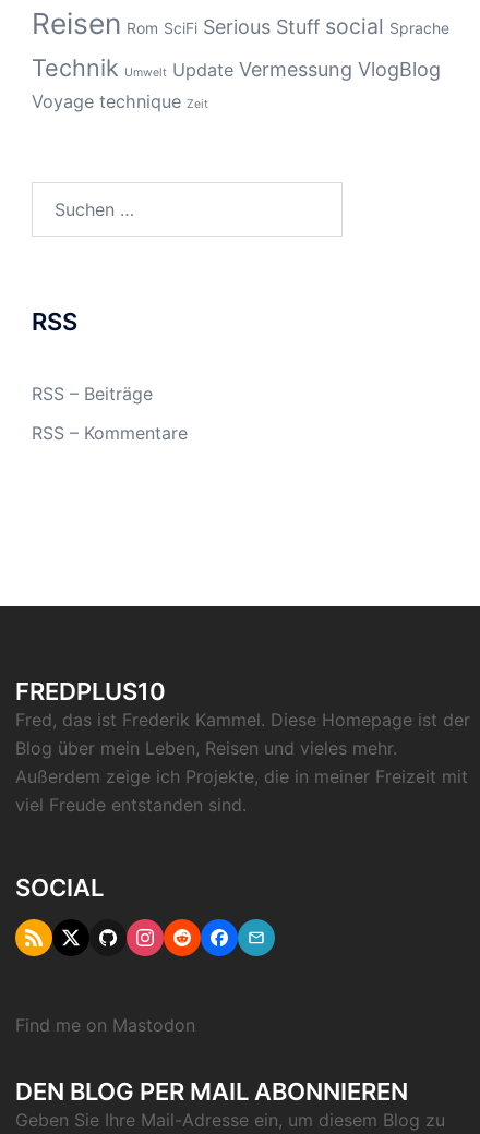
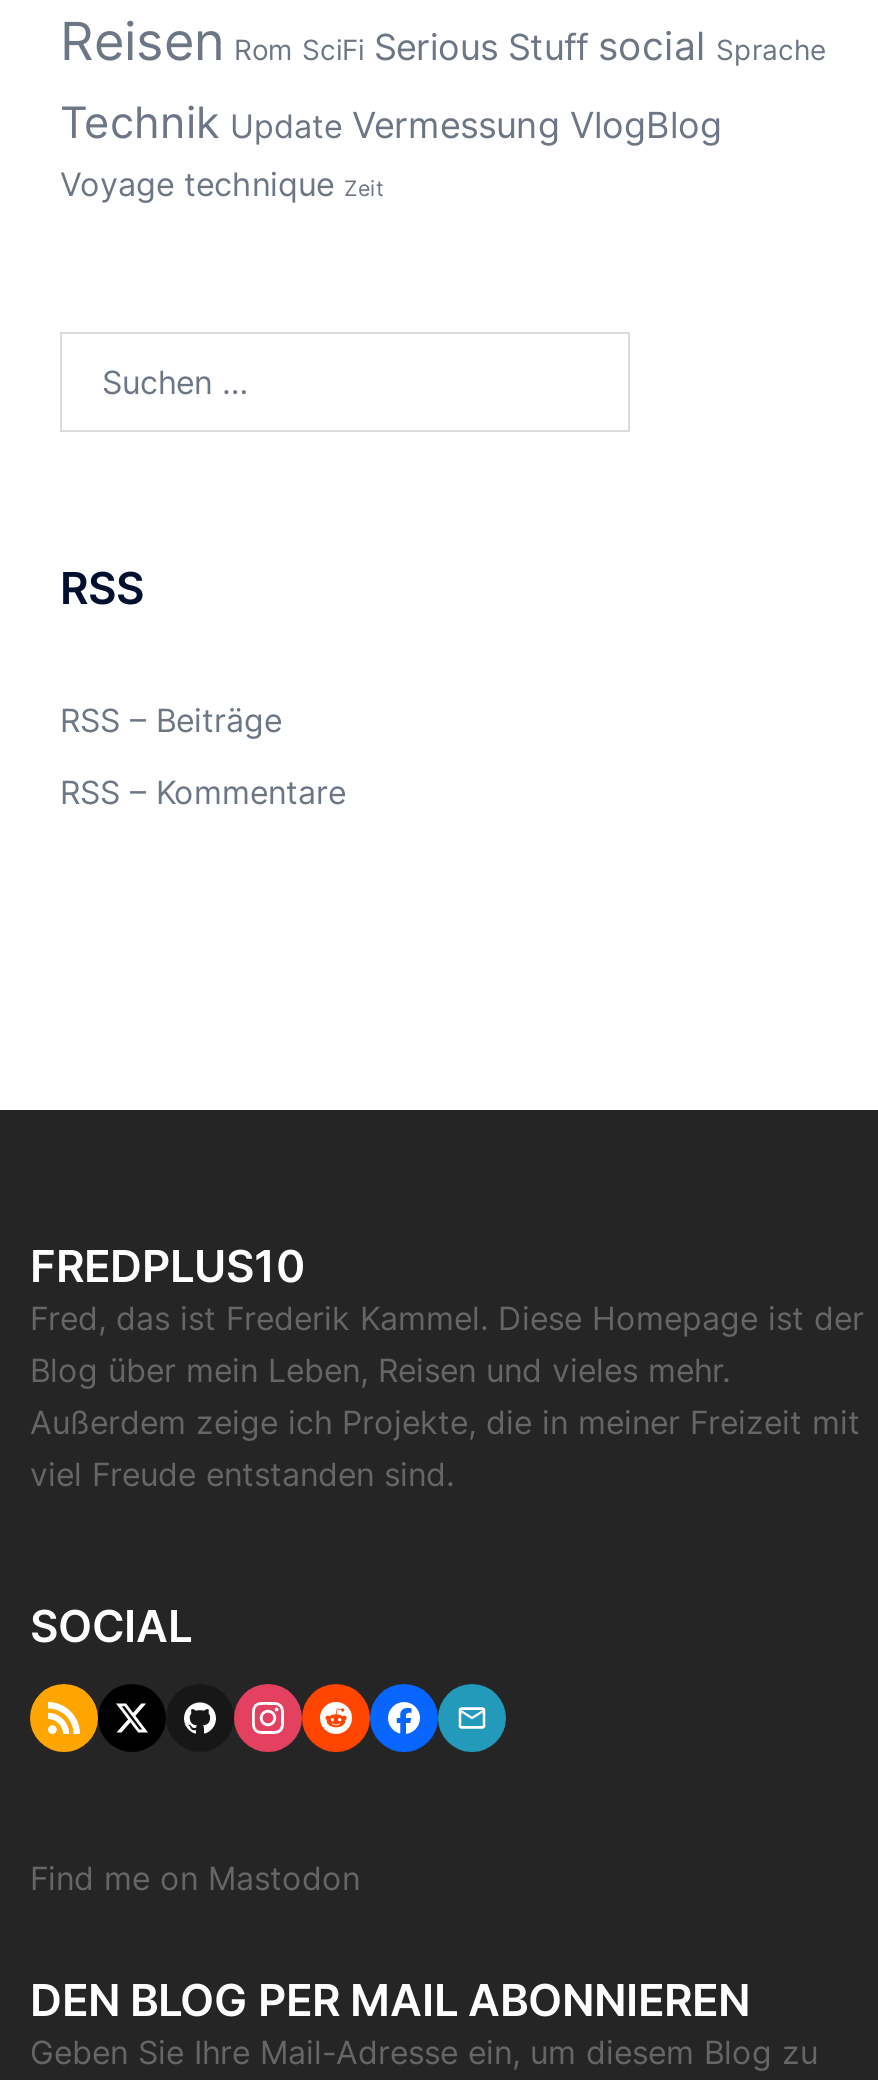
[32,53,441,81] Technik Umwelt Update Vermessung VlogBlog -> [60,97,722,149] Technik Update Vermessung VlogBlog

